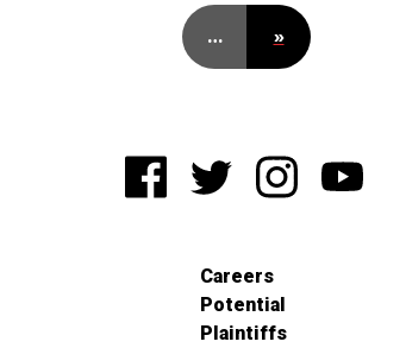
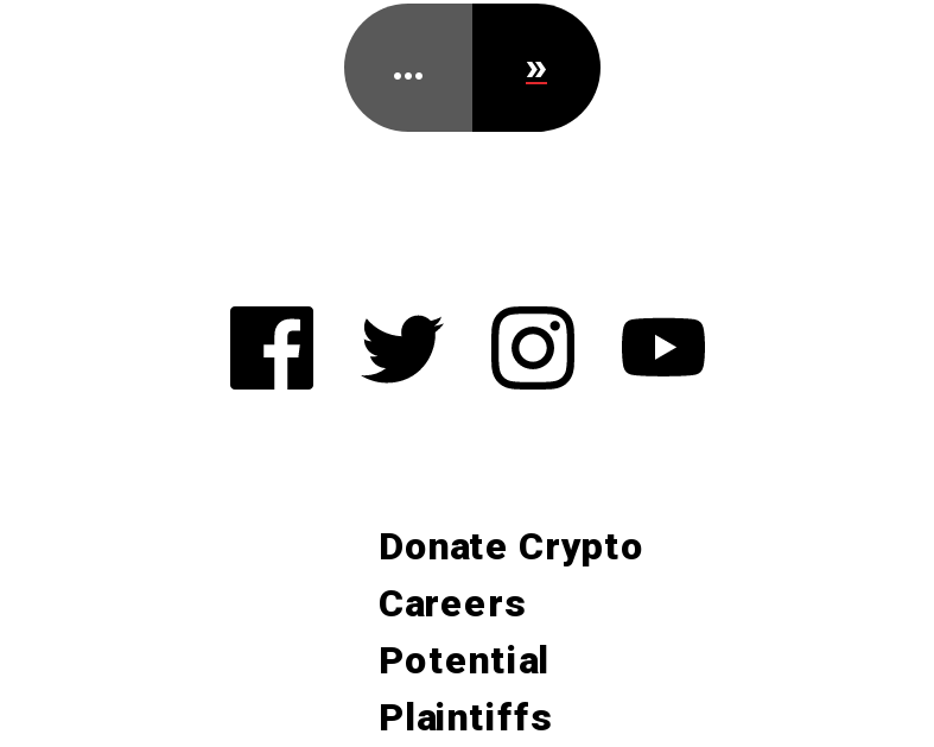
none -> [379,524,644,569] Donate Crypto

